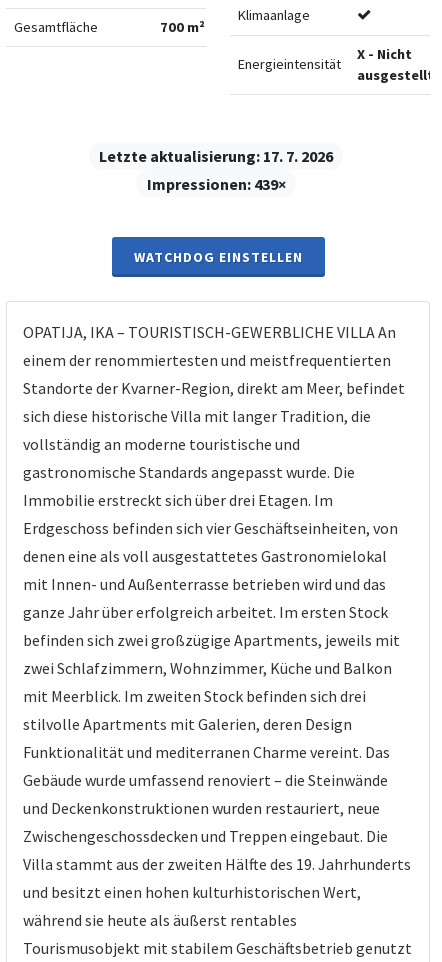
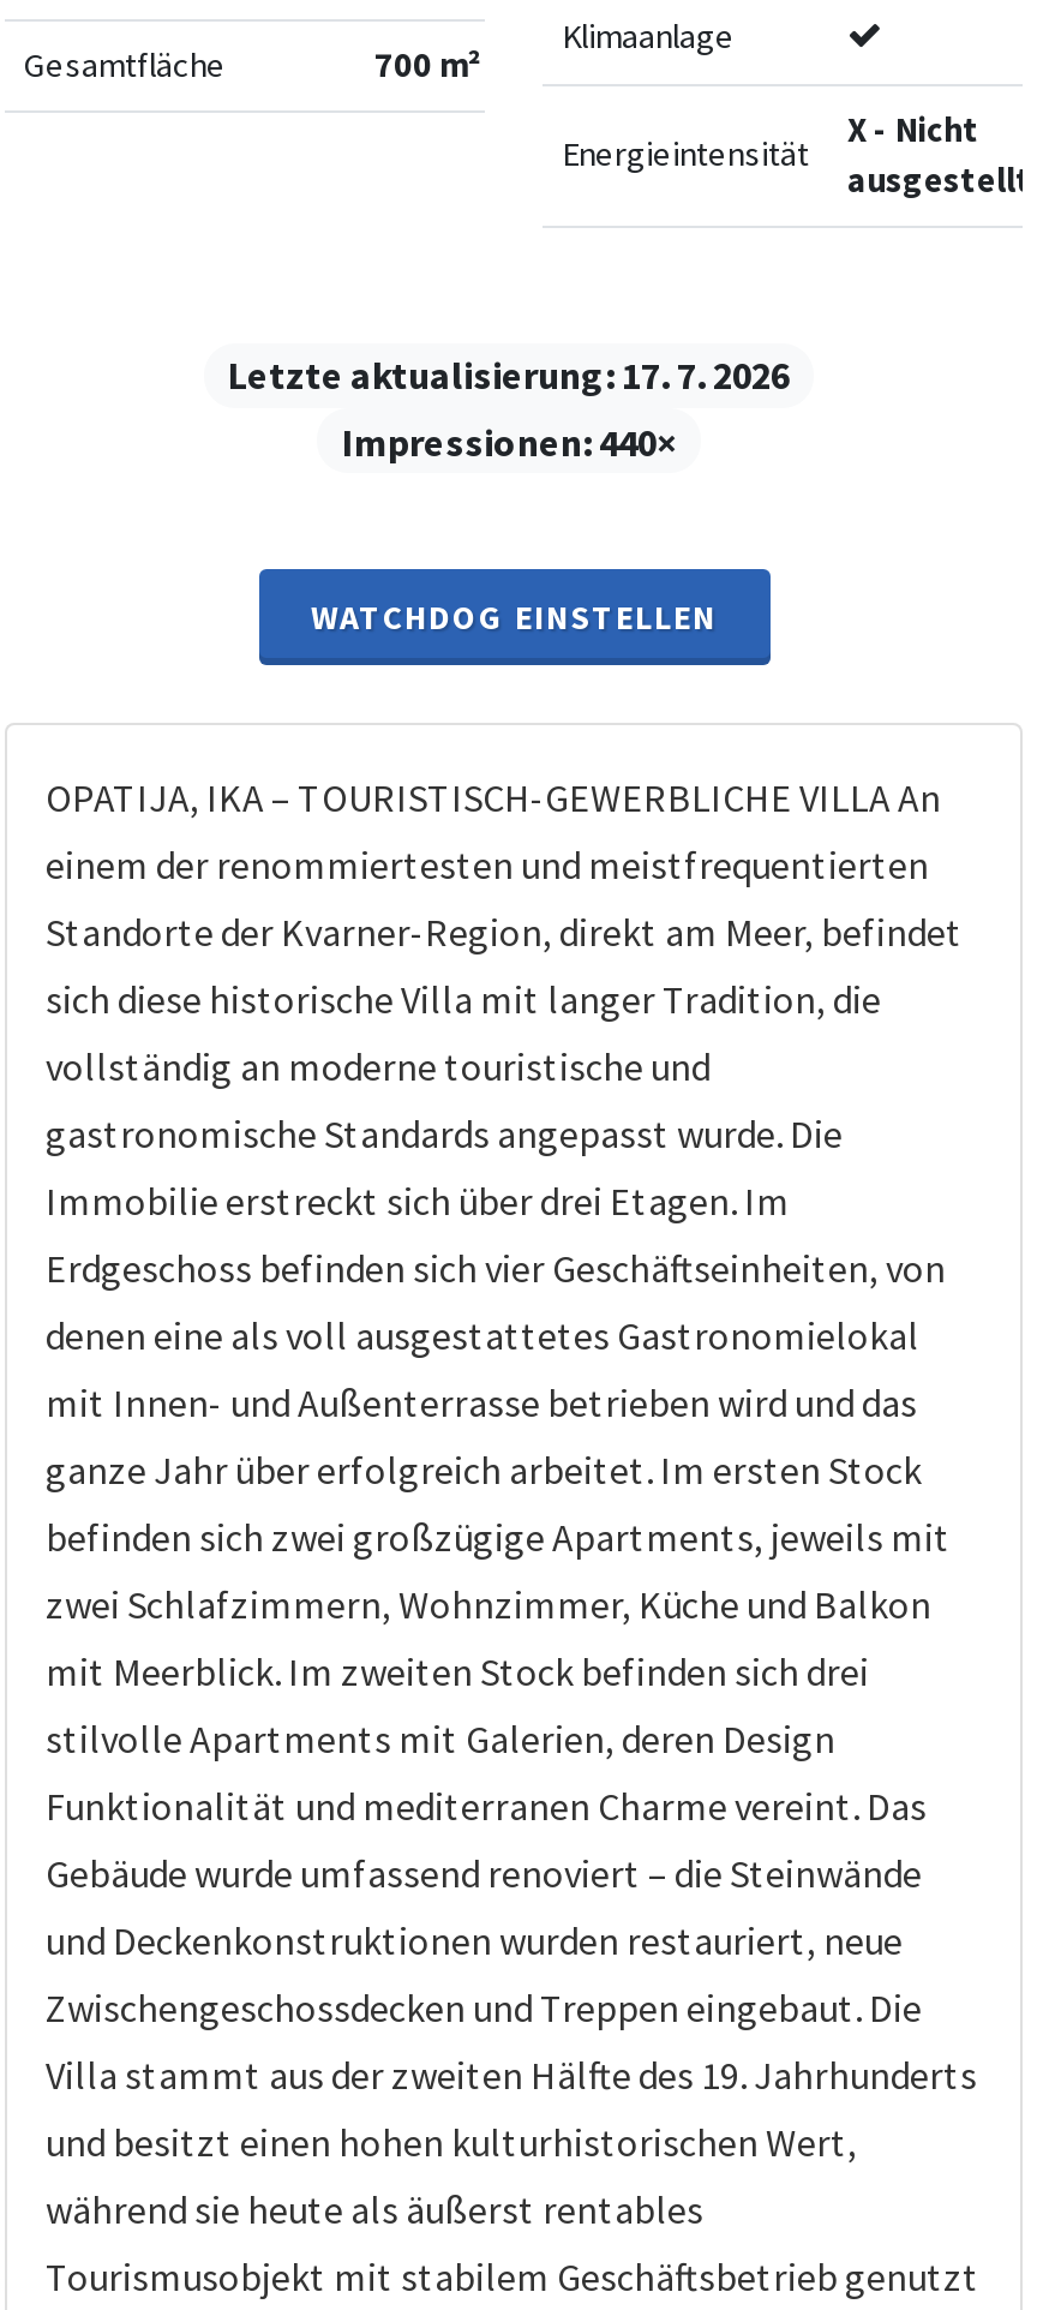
[146,174,285,194] Impressionen: 439× -> [342,417,676,465] Impressionen: 440×

